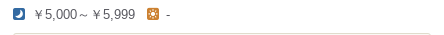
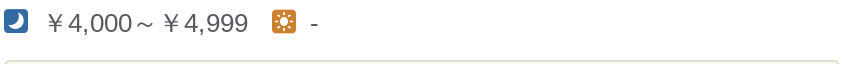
[32,7,135,22] ￥5,000～￥5,999 -> [42,9,248,39] ￥4,000～￥4,999

